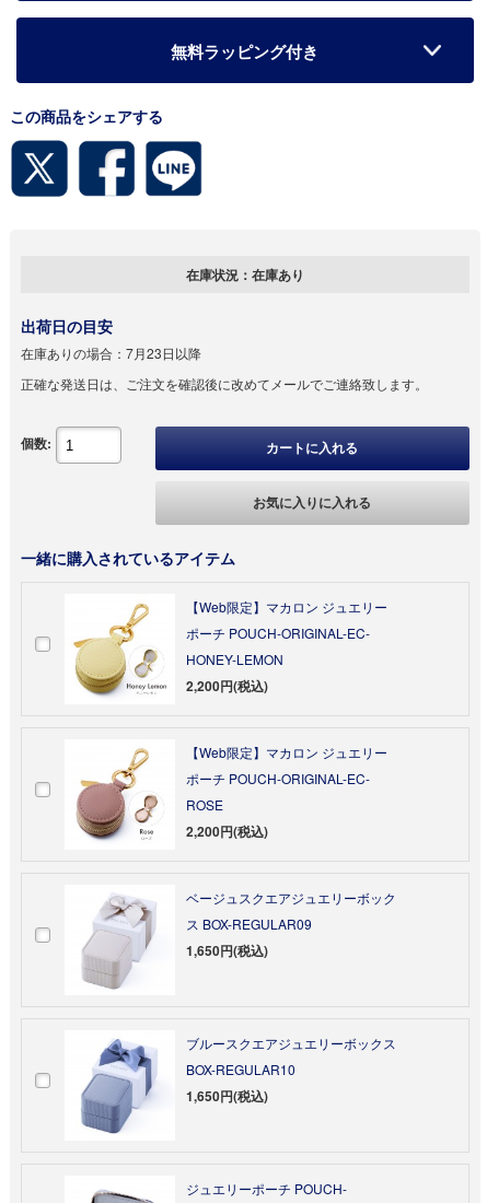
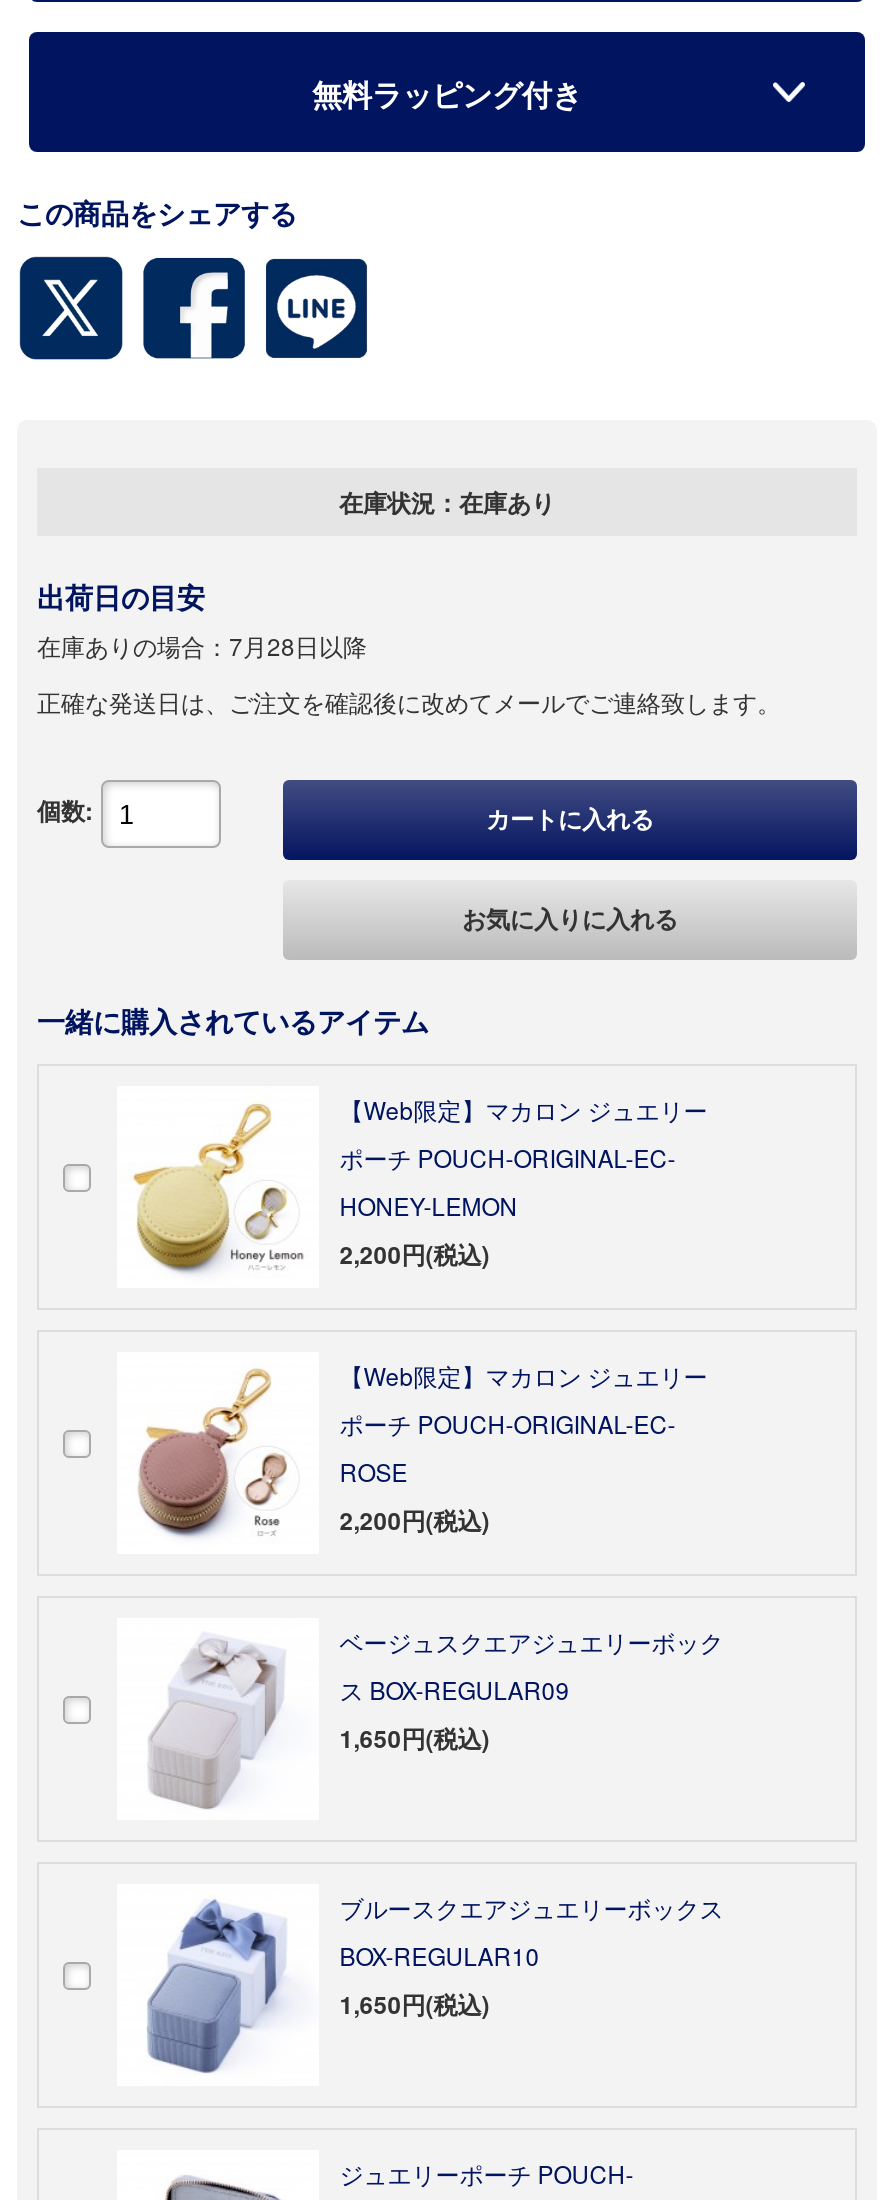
[21,344,201,362] 在庫ありの場合：7月23日以降 -> [37,629,367,663] 在庫ありの場合：7月28日以降

